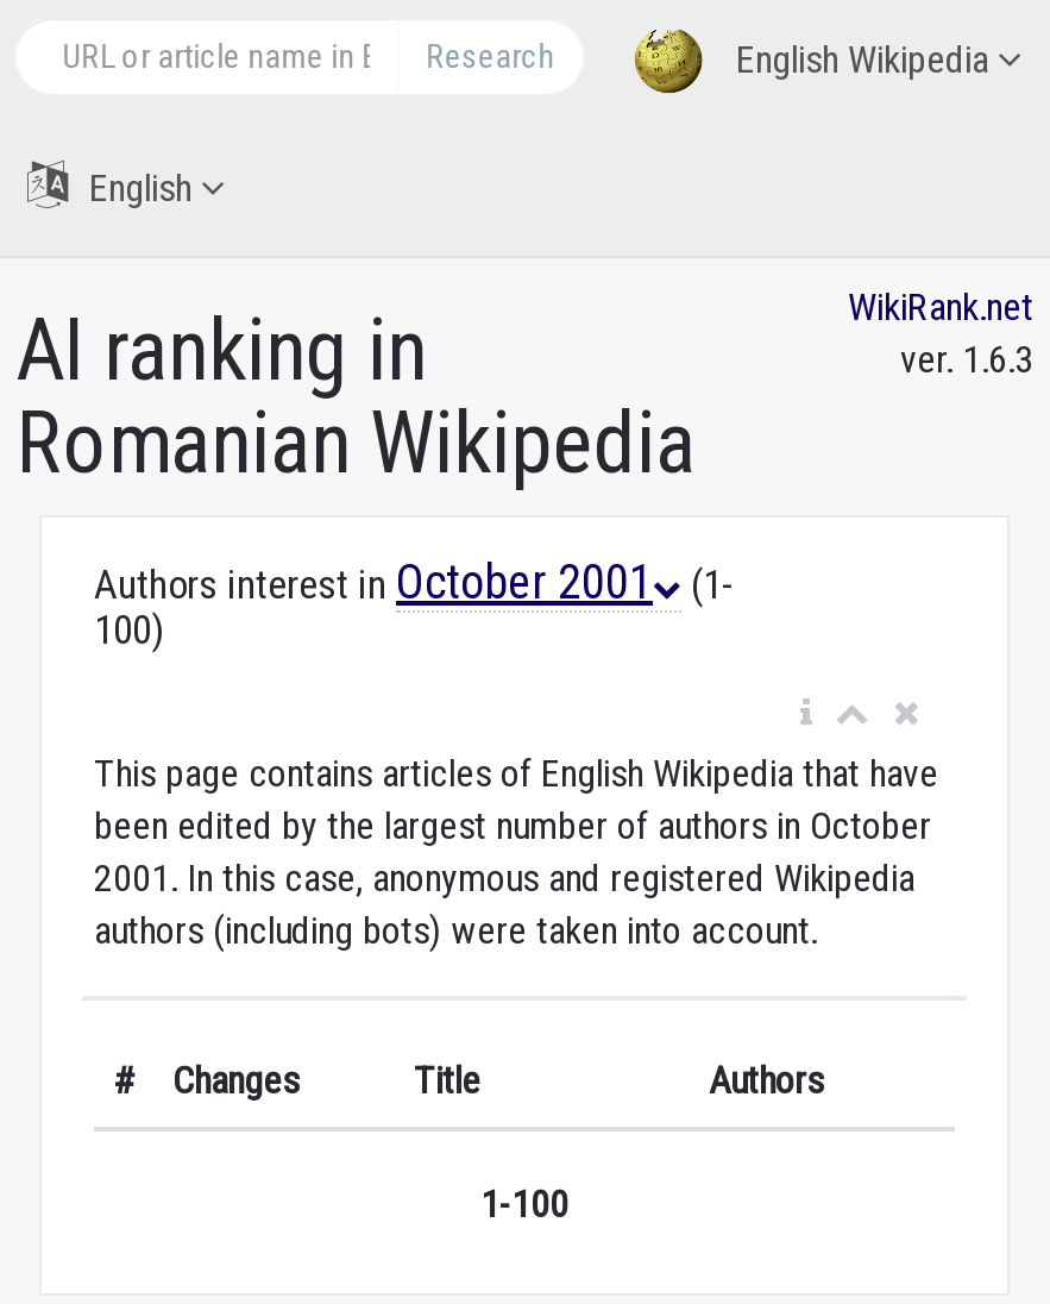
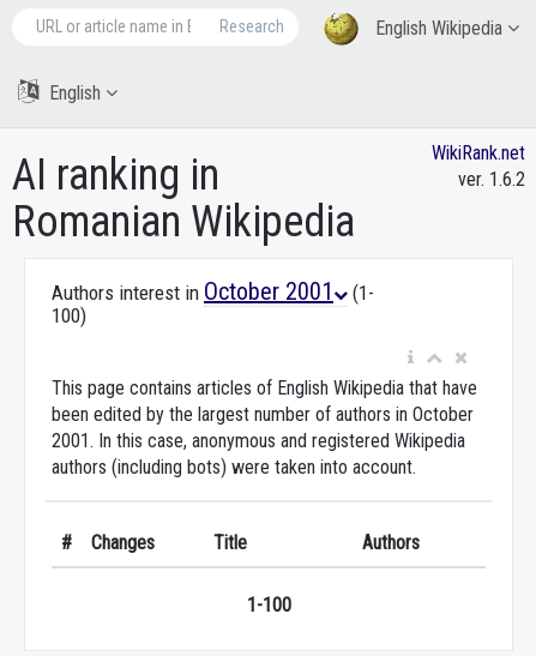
[900,337,1033,382] ver. 1.6.3 -> [458,168,525,191] ver. 1.6.2

